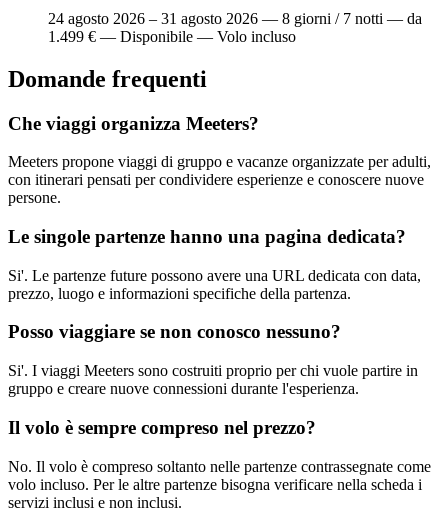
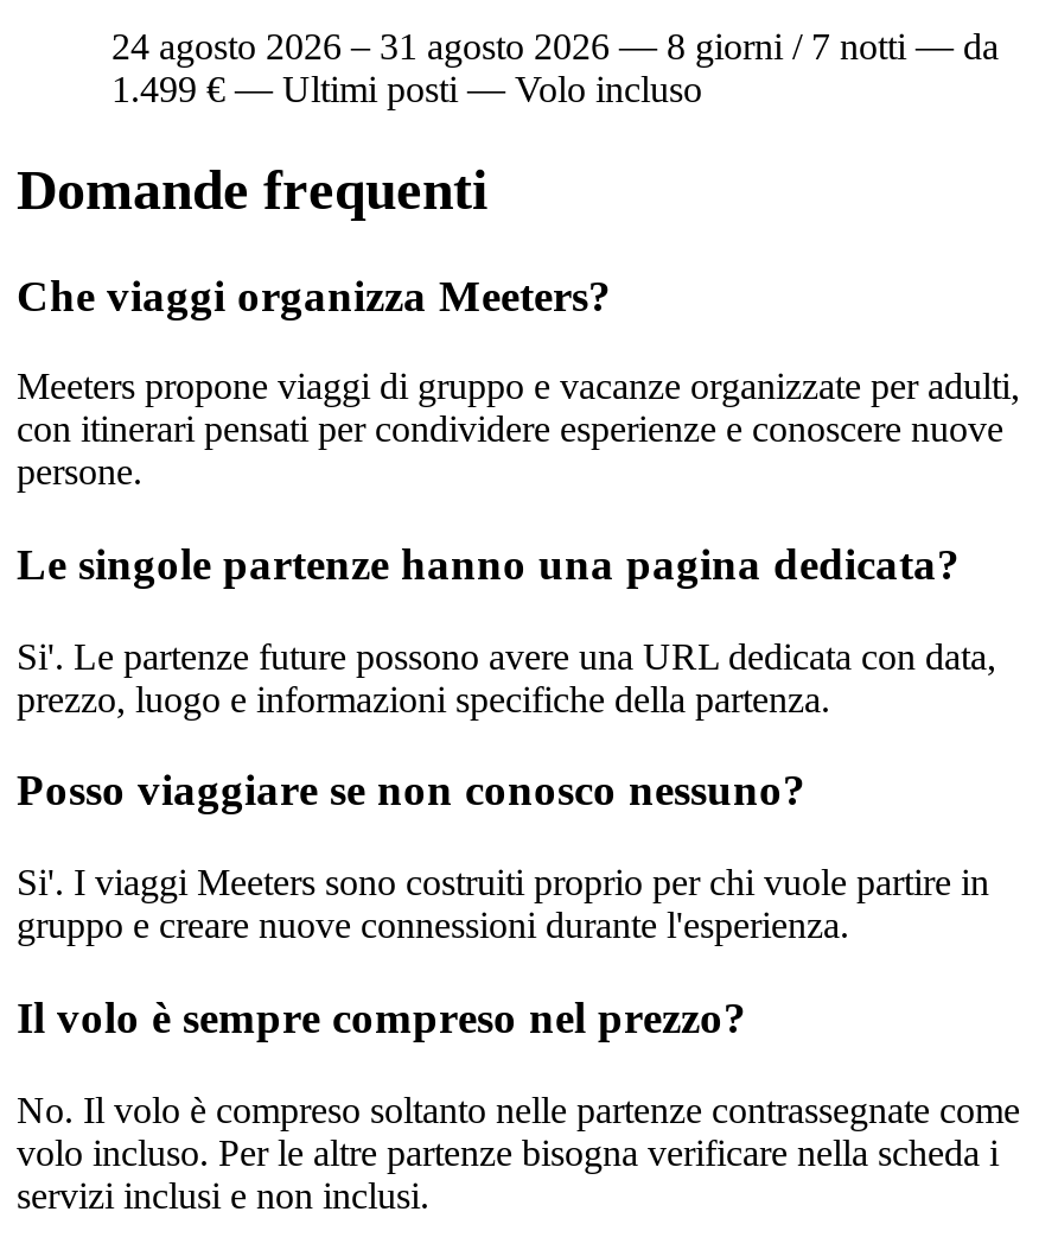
[48,28,296,45] 1.499 € — Disponibile — Volo incluso -> [111,68,702,109] 1.499 € — Ultimi posti — Volo incluso

